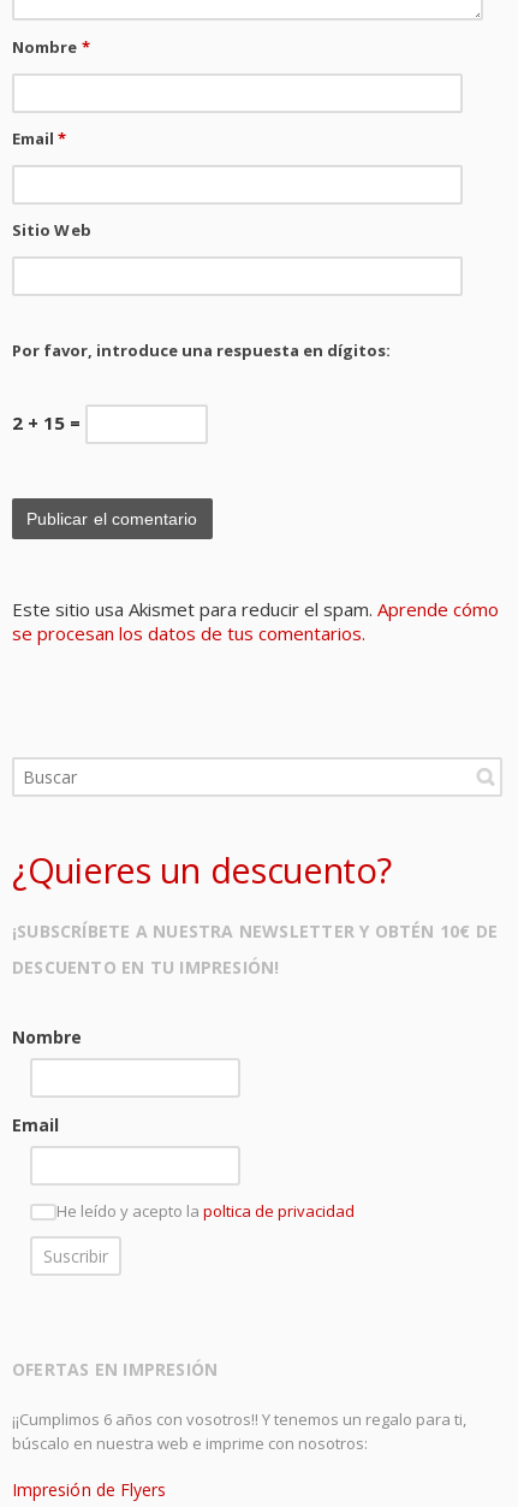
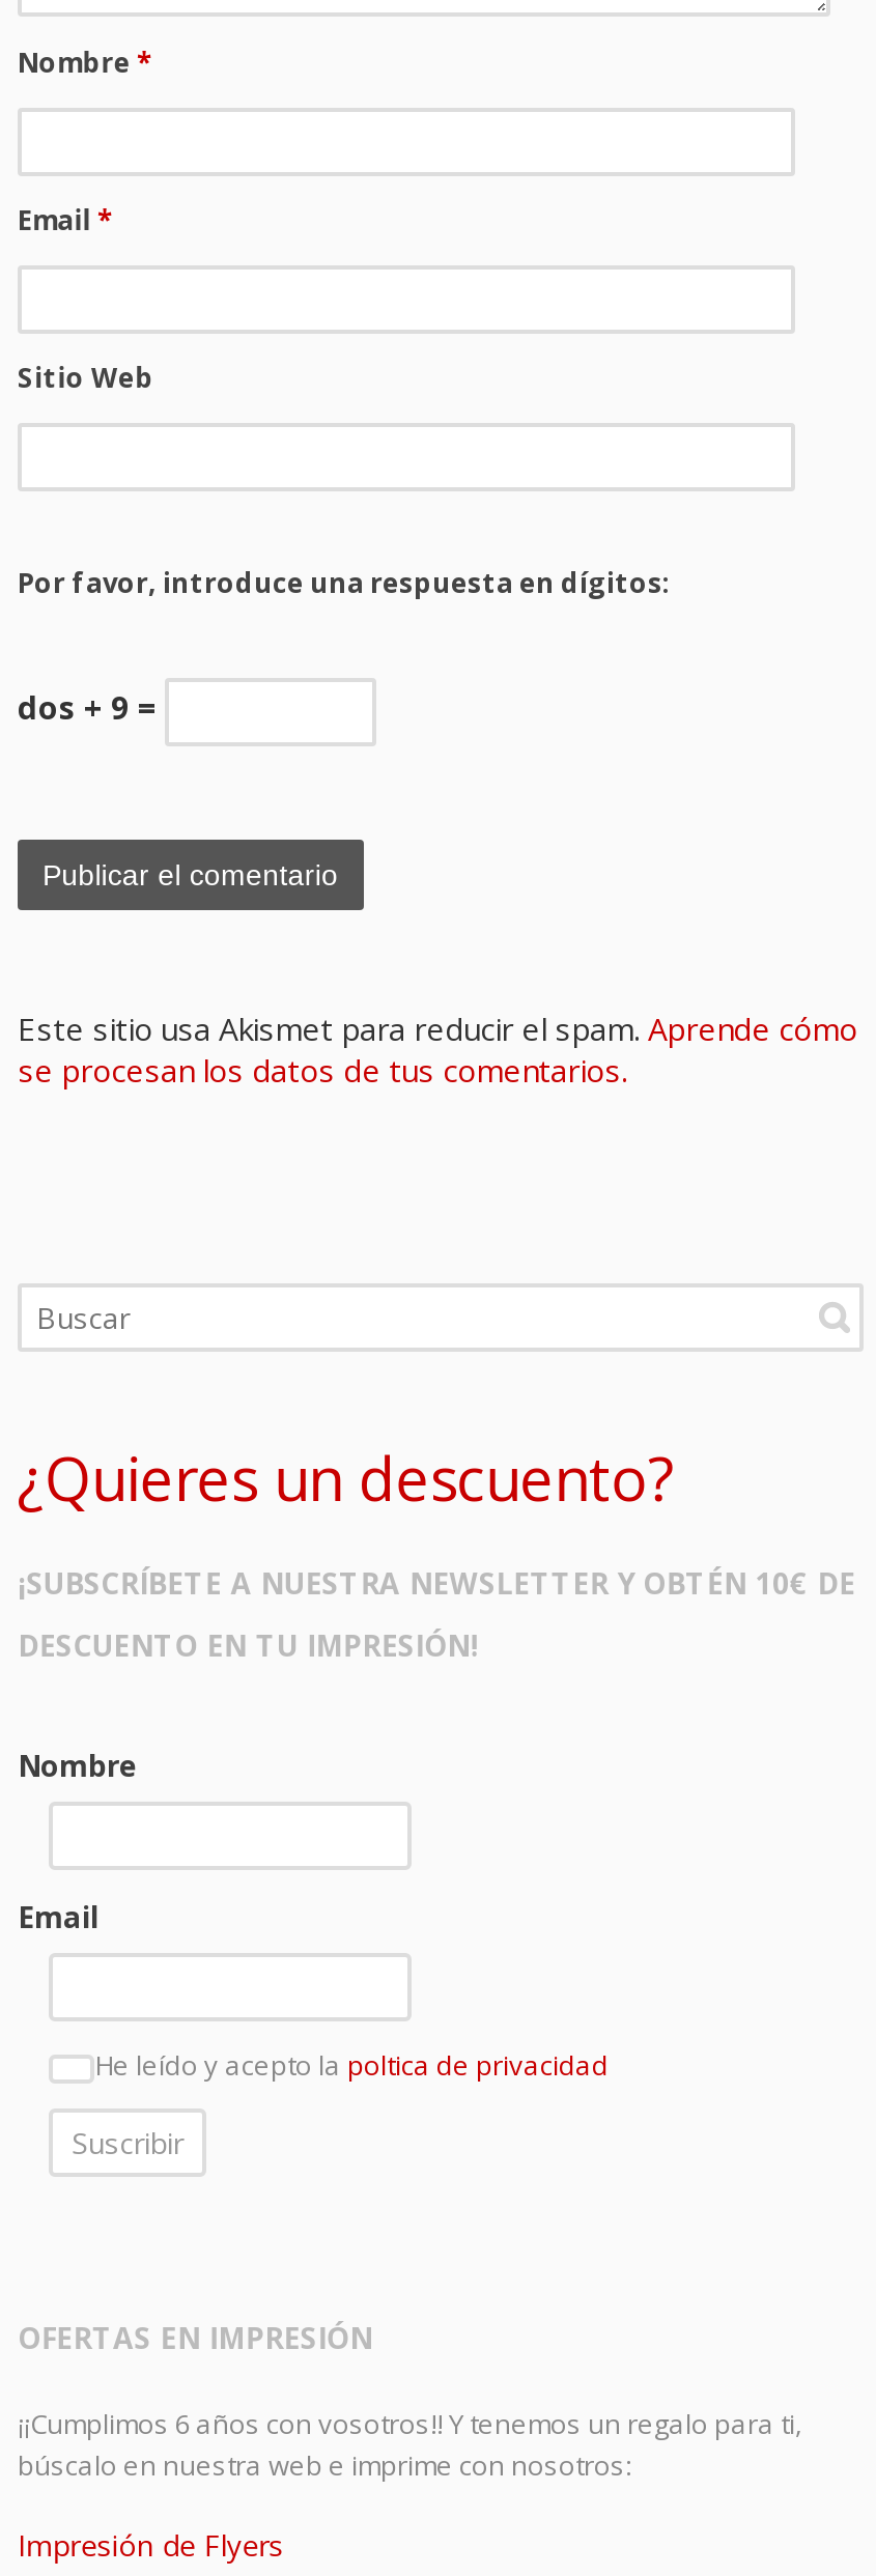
[12,410,85,434] 2 + 15 = -> [18,686,165,728] dos + 9 =

